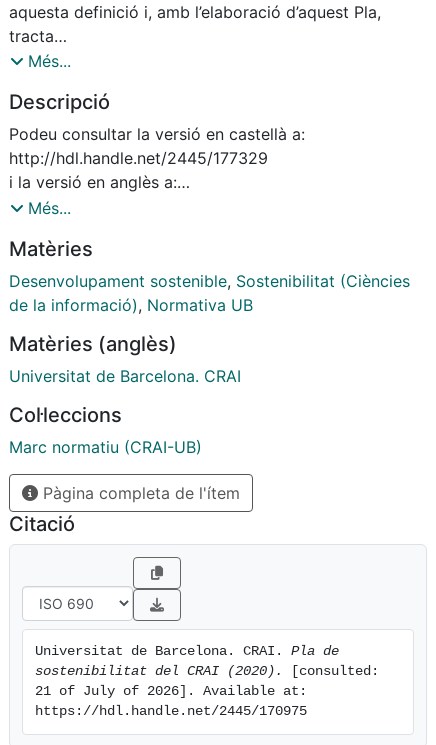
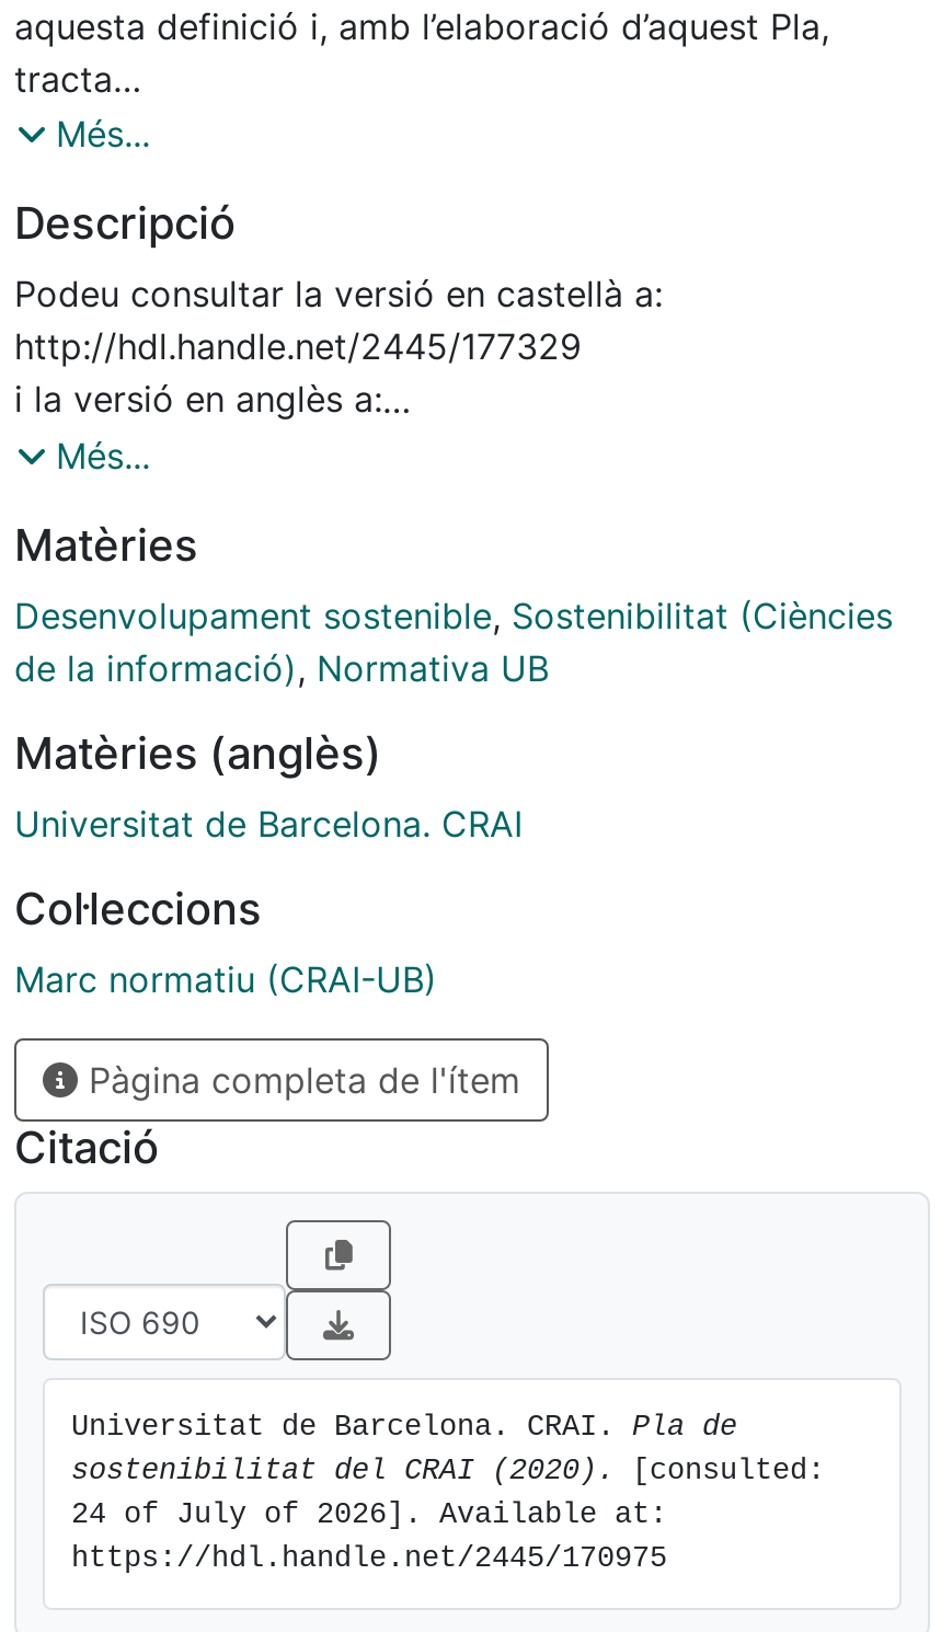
[35,684,307,699] 21 of July of 2026]. Available at: -> [71,1499,667,1531] 24 of July of 2026]. Available at:

